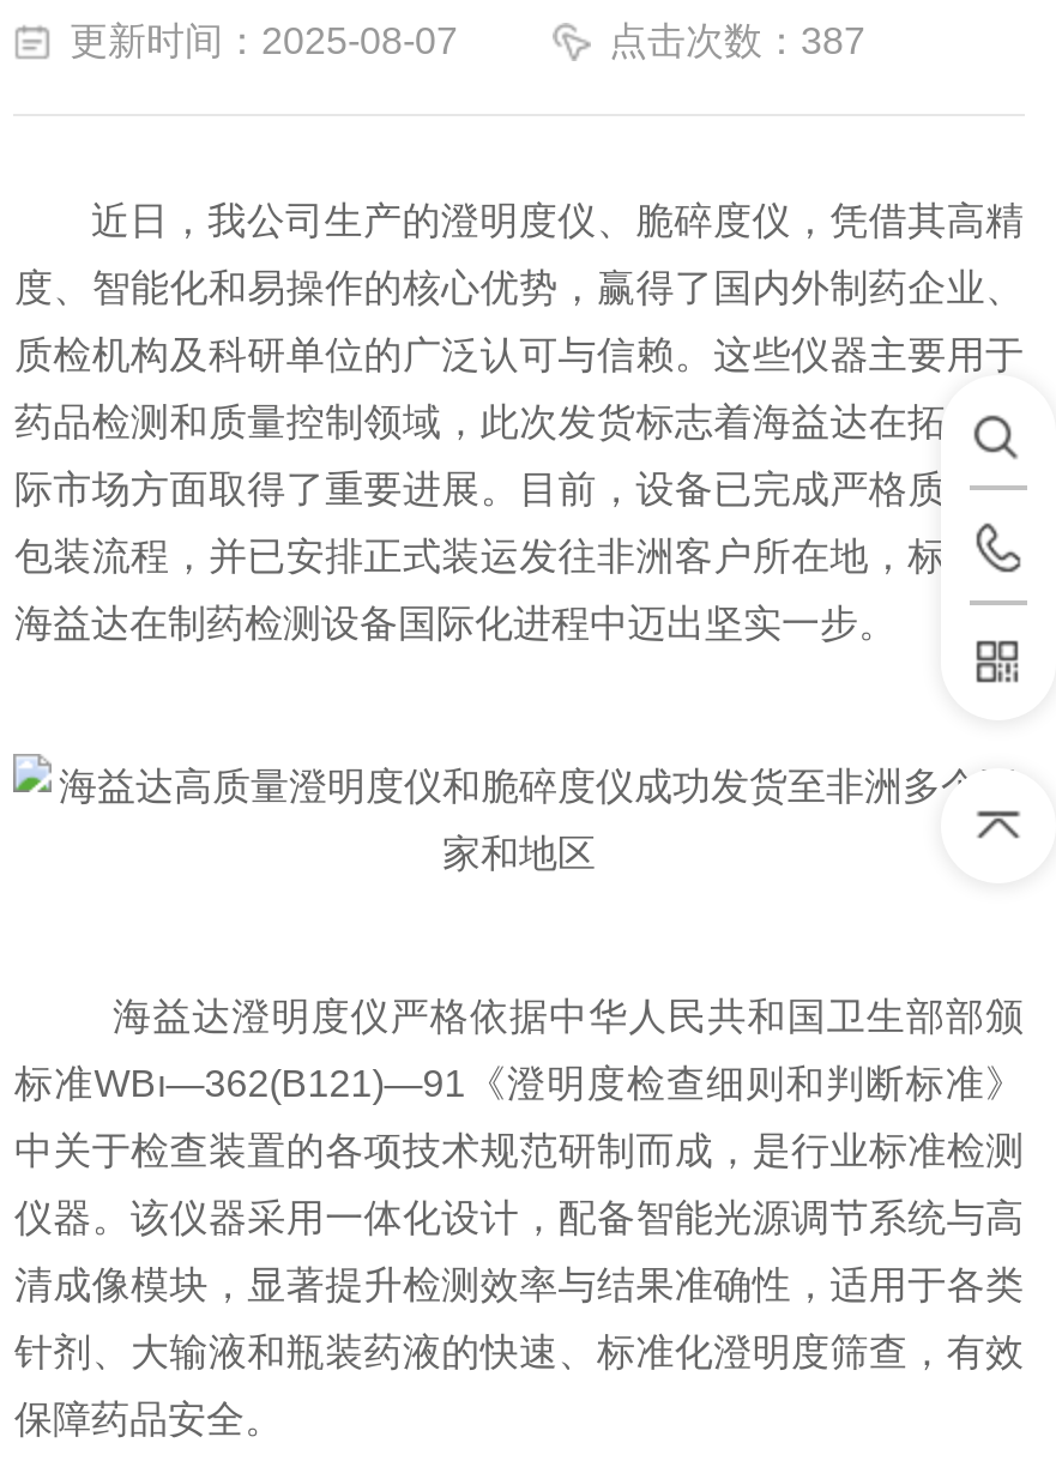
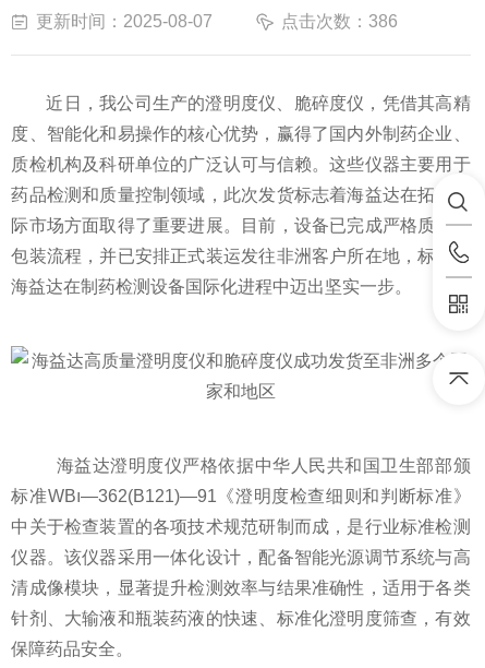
[609,20,865,61] 点击次数：387 -> [282,12,398,31] 点击次数：386

